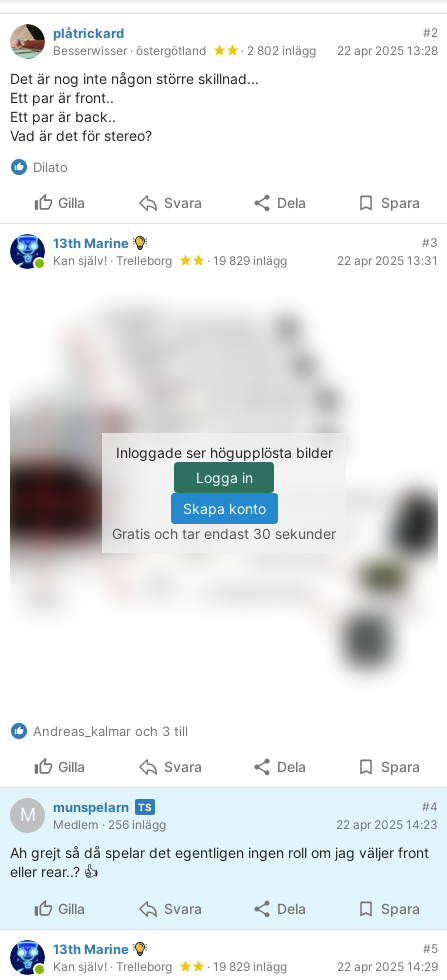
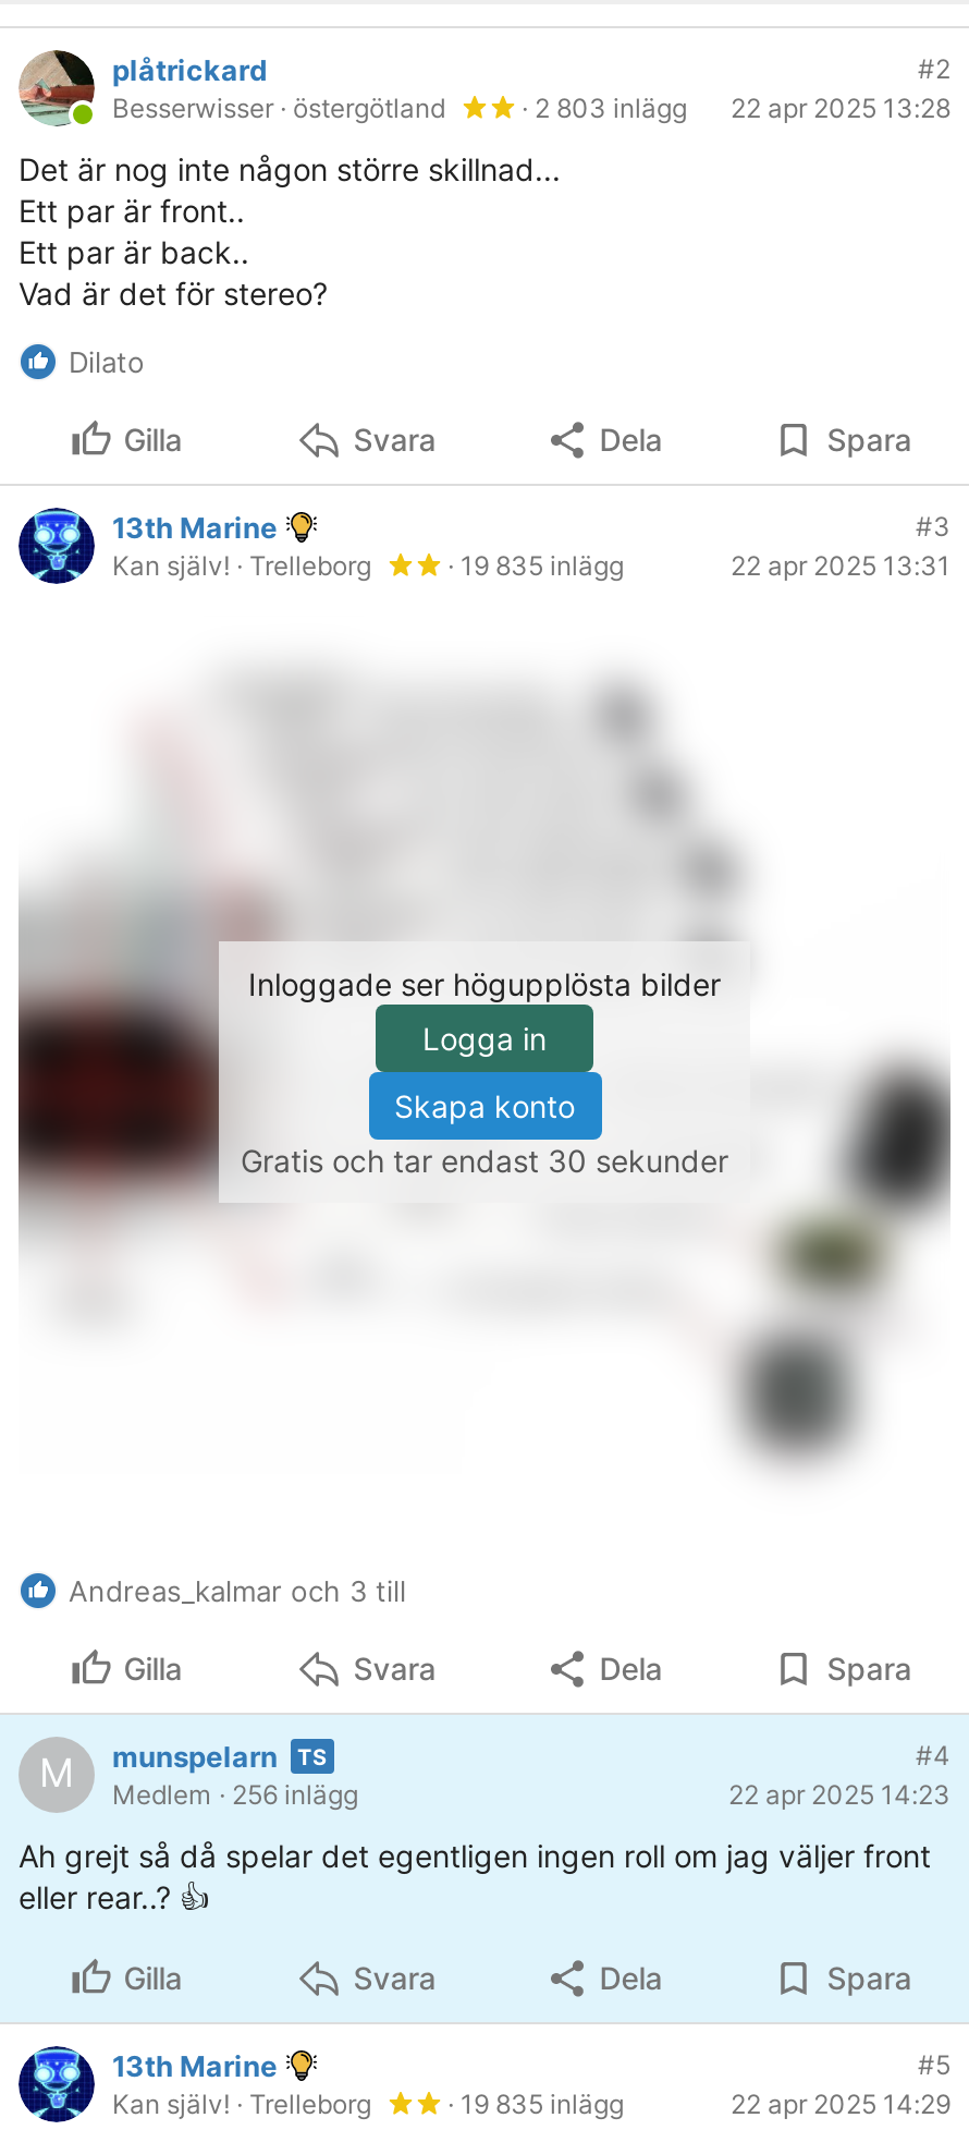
[238,43,438,58] · 2 802 inlägg 22 apr 2025 13:28 -> [515,92,950,124] · 2 803 inlägg 22 apr 2025 13:28
[204,253,287,268] · 19 829 inlägg -> [441,549,624,582] · 19 835 inlägg
[204,959,287,974] · 19 829 inlägg -> [441,2088,624,2120] · 19 835 inlägg

